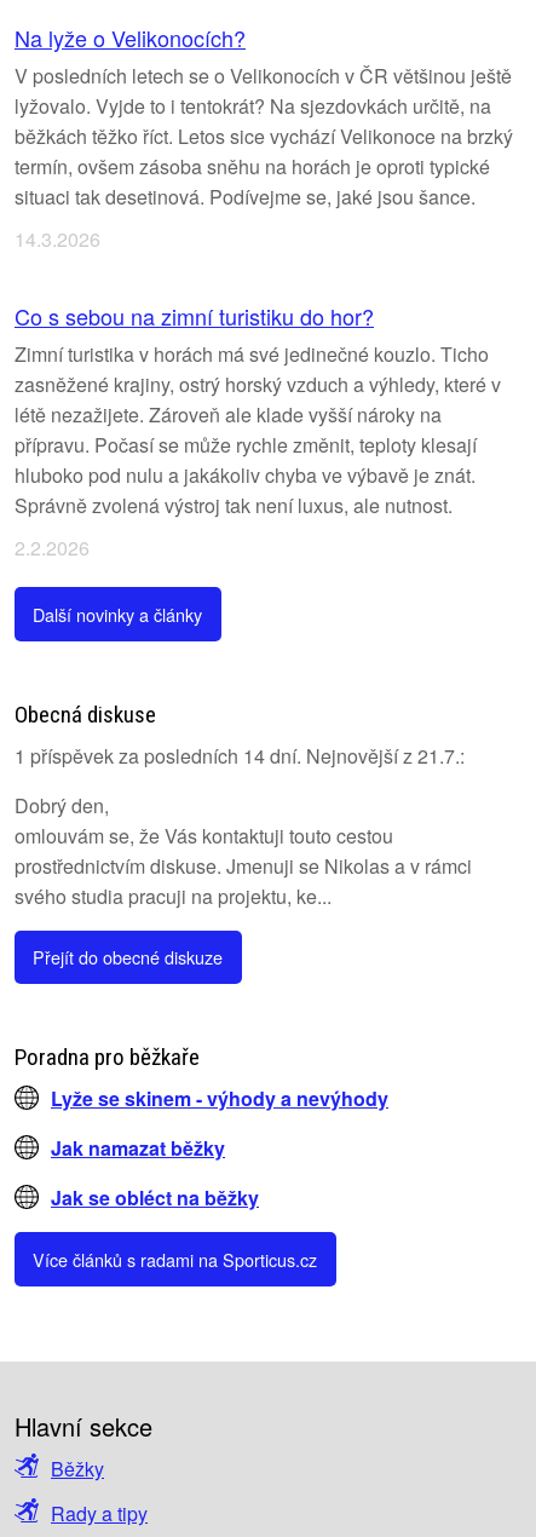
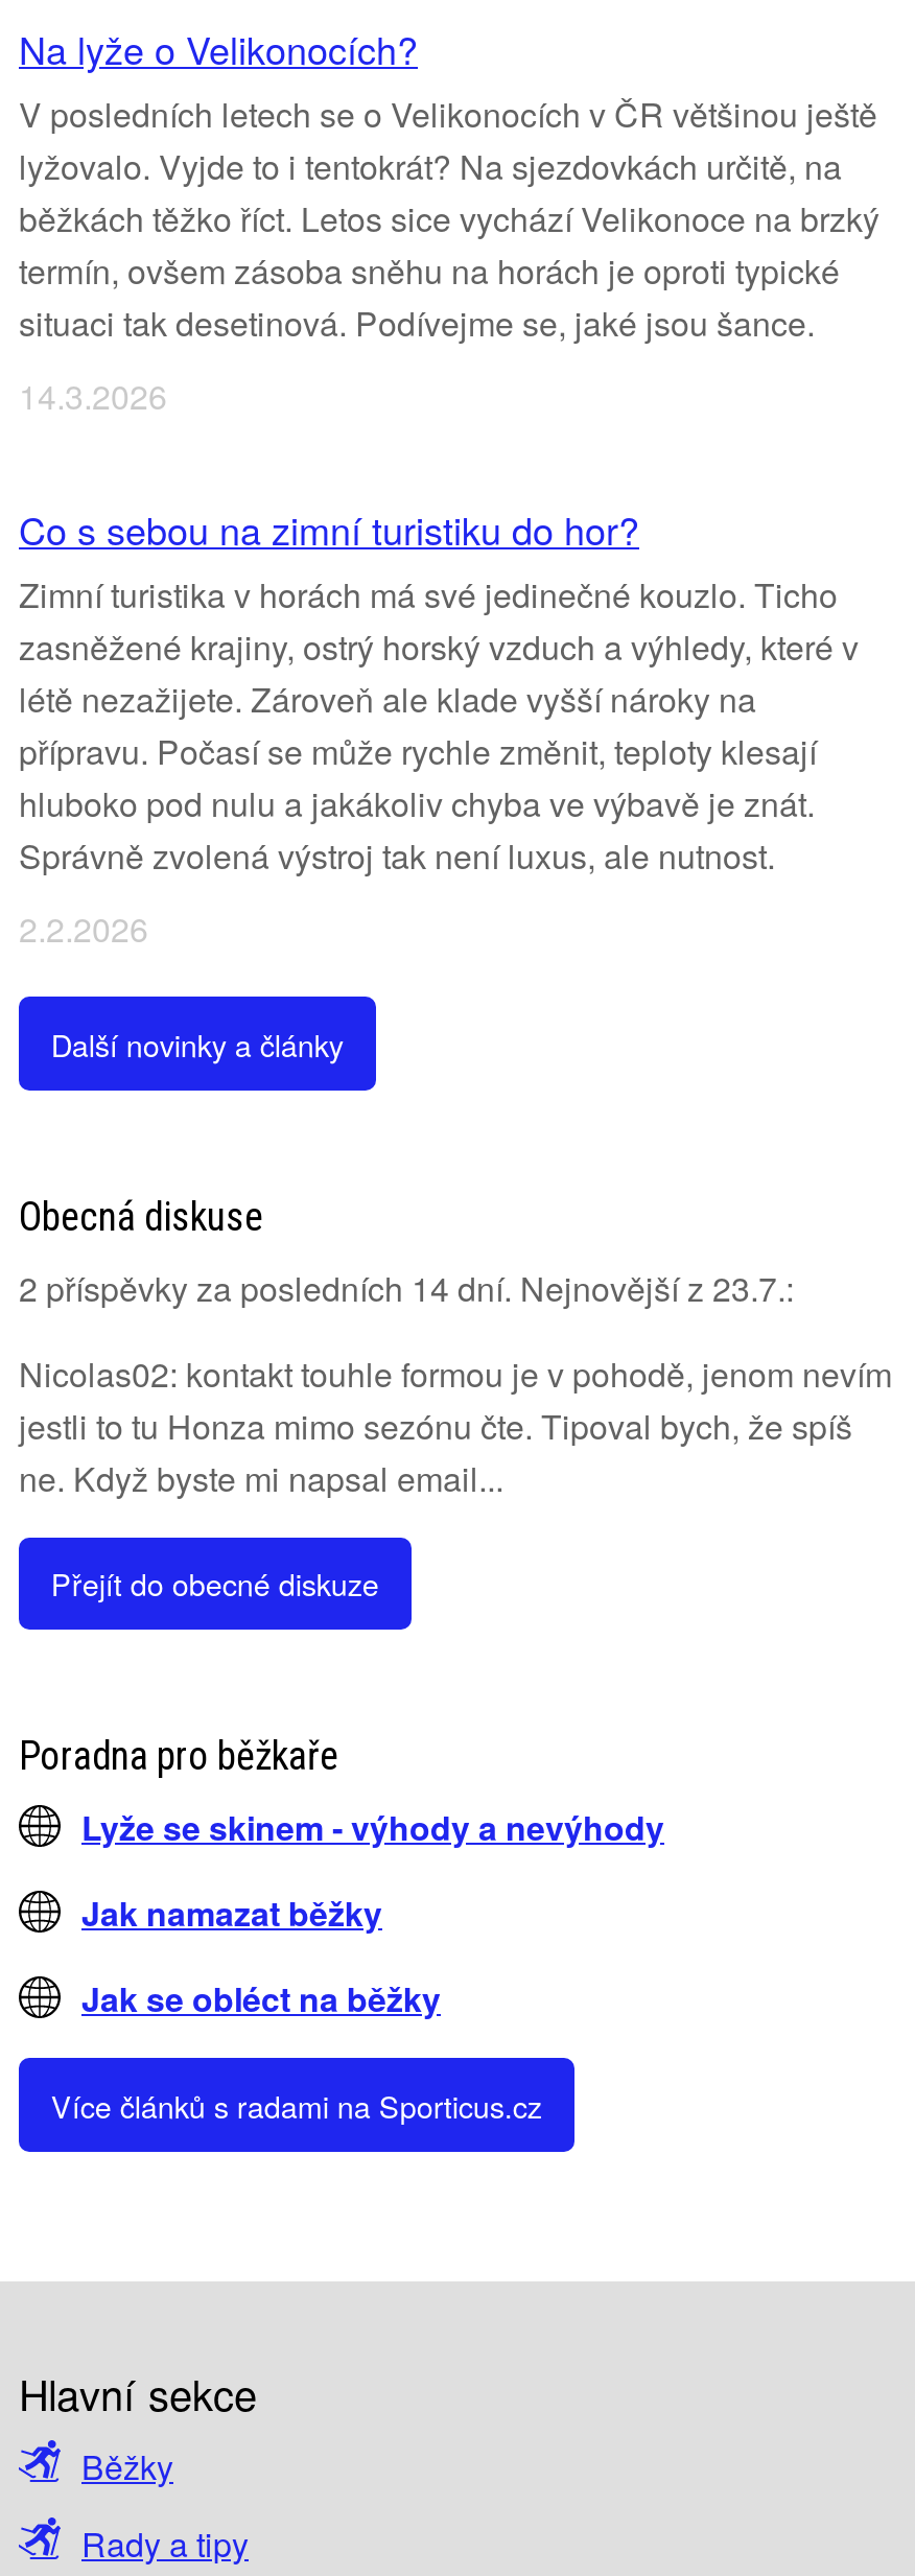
[15,742,465,770] 1 příspěvek za posledních 14 dní. Nejnovější z 21.7.: -> [19,1264,794,1312] 2 příspěvky za posledních 14 dní. Nejnovější z 23.7.:
[15,791,472,910] Dobrý den, | omlouvám se, že Vás kontaktuji touto cestou | prostřednictvím diskuse. Jmenuji se Nikolas a v rámci | svého studia pracuji na projektu, ke... -> [19,1349,892,1502] Nicolas02: kontakt touhle formou je v pohodě, jenom nevím | jestli to tu Honza mimo sezónu čte. Tipoval bych, že spíš | ne. Když byste mi napsal email...

